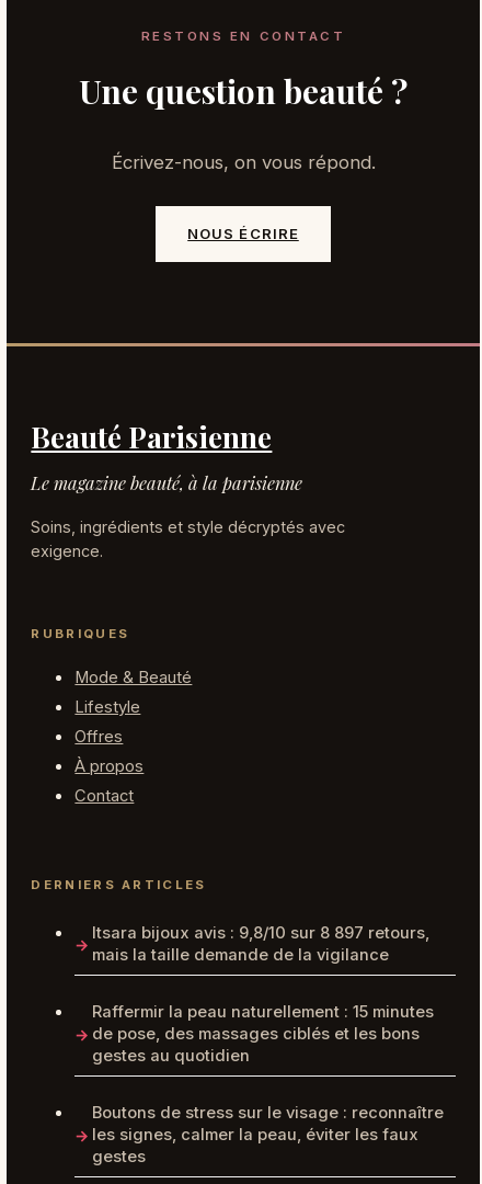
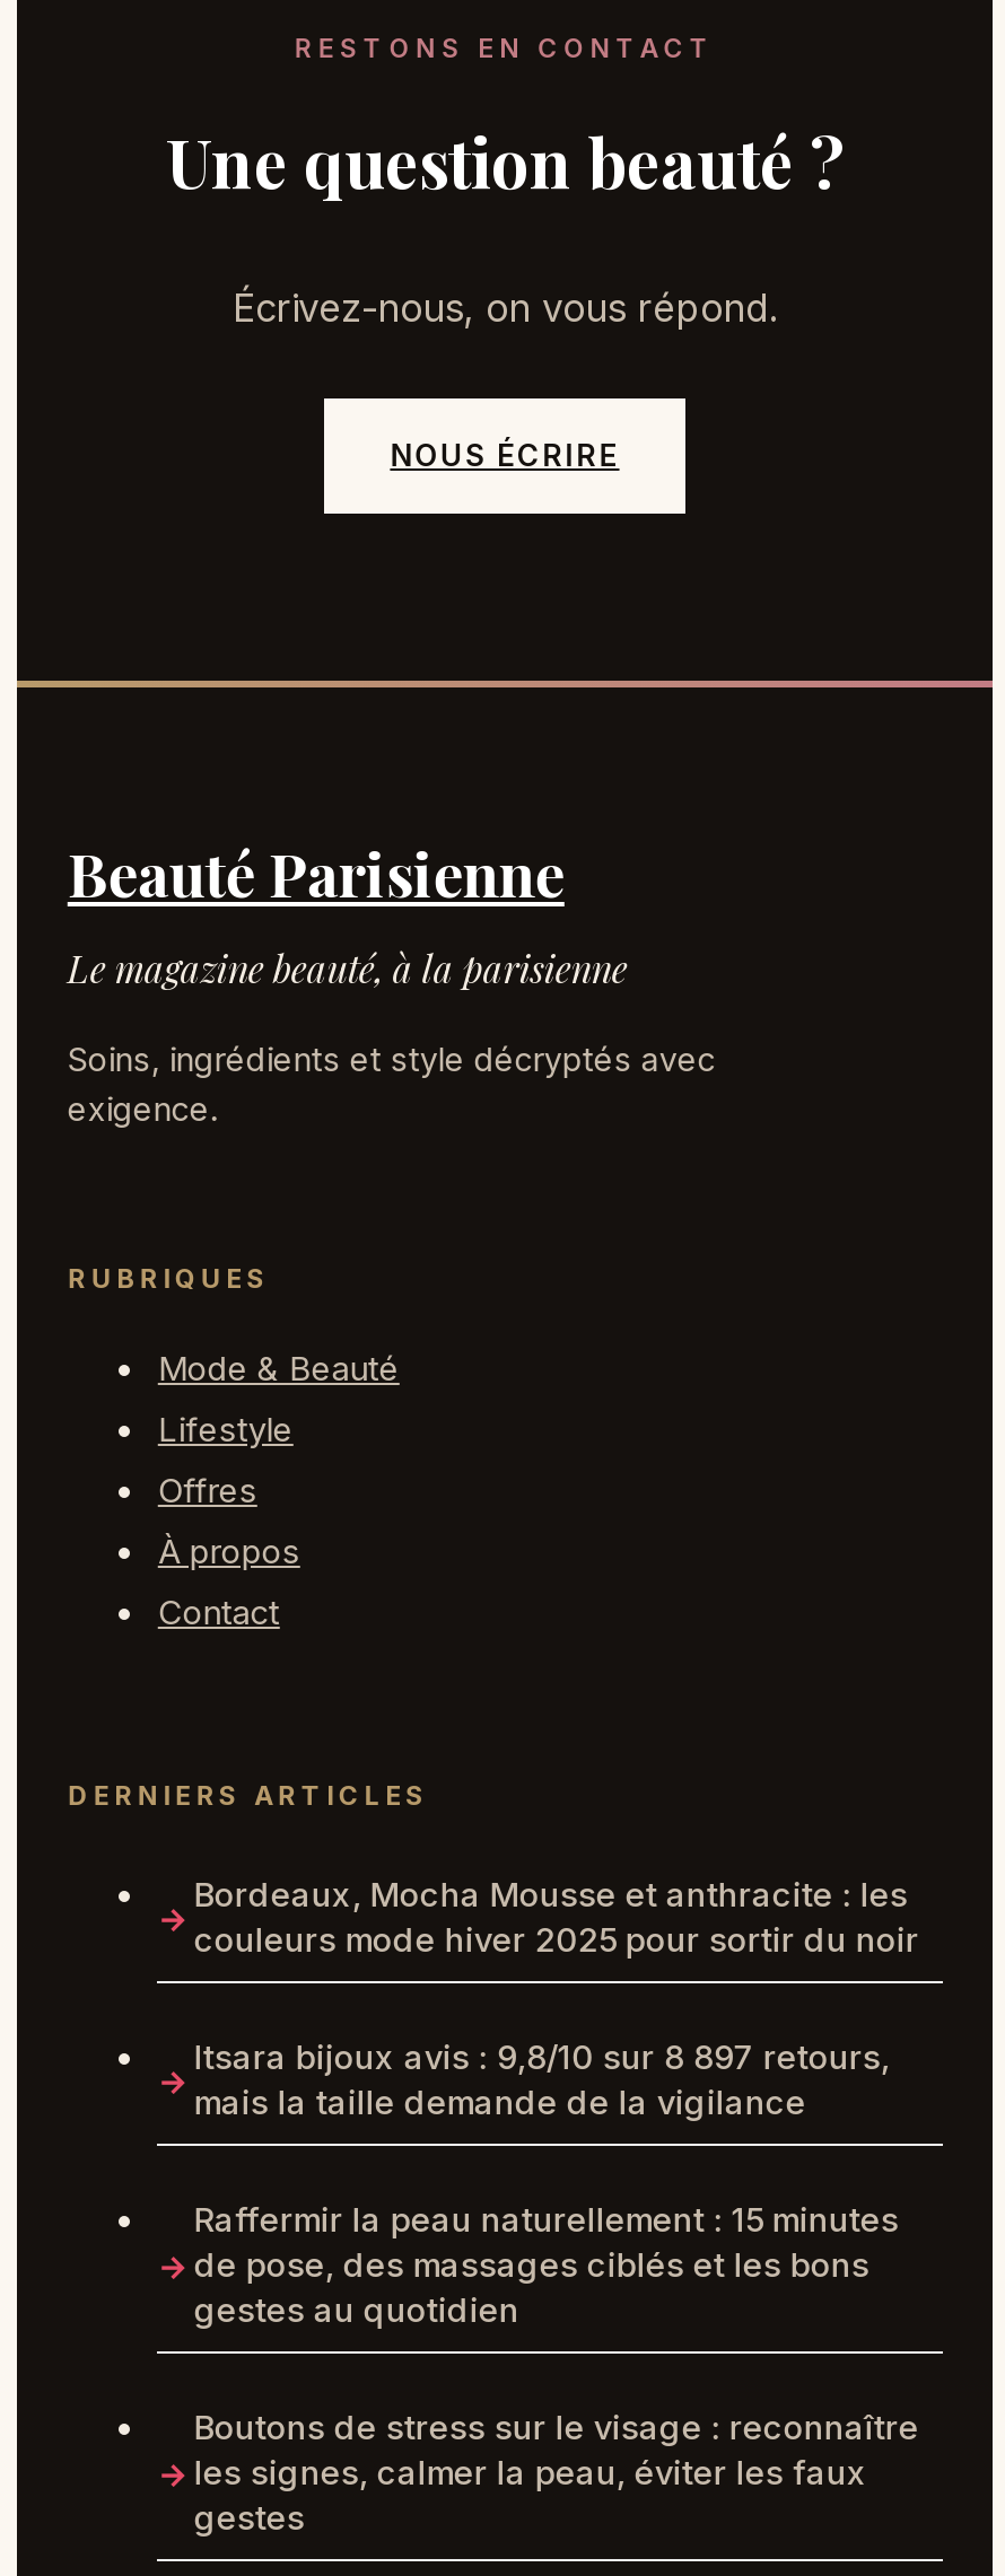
none -> [194,1875,919,1961] Bordeaux, Mocha Mousse et anthracite : les | couleurs mode hiver 2025 pour sortir du noir

